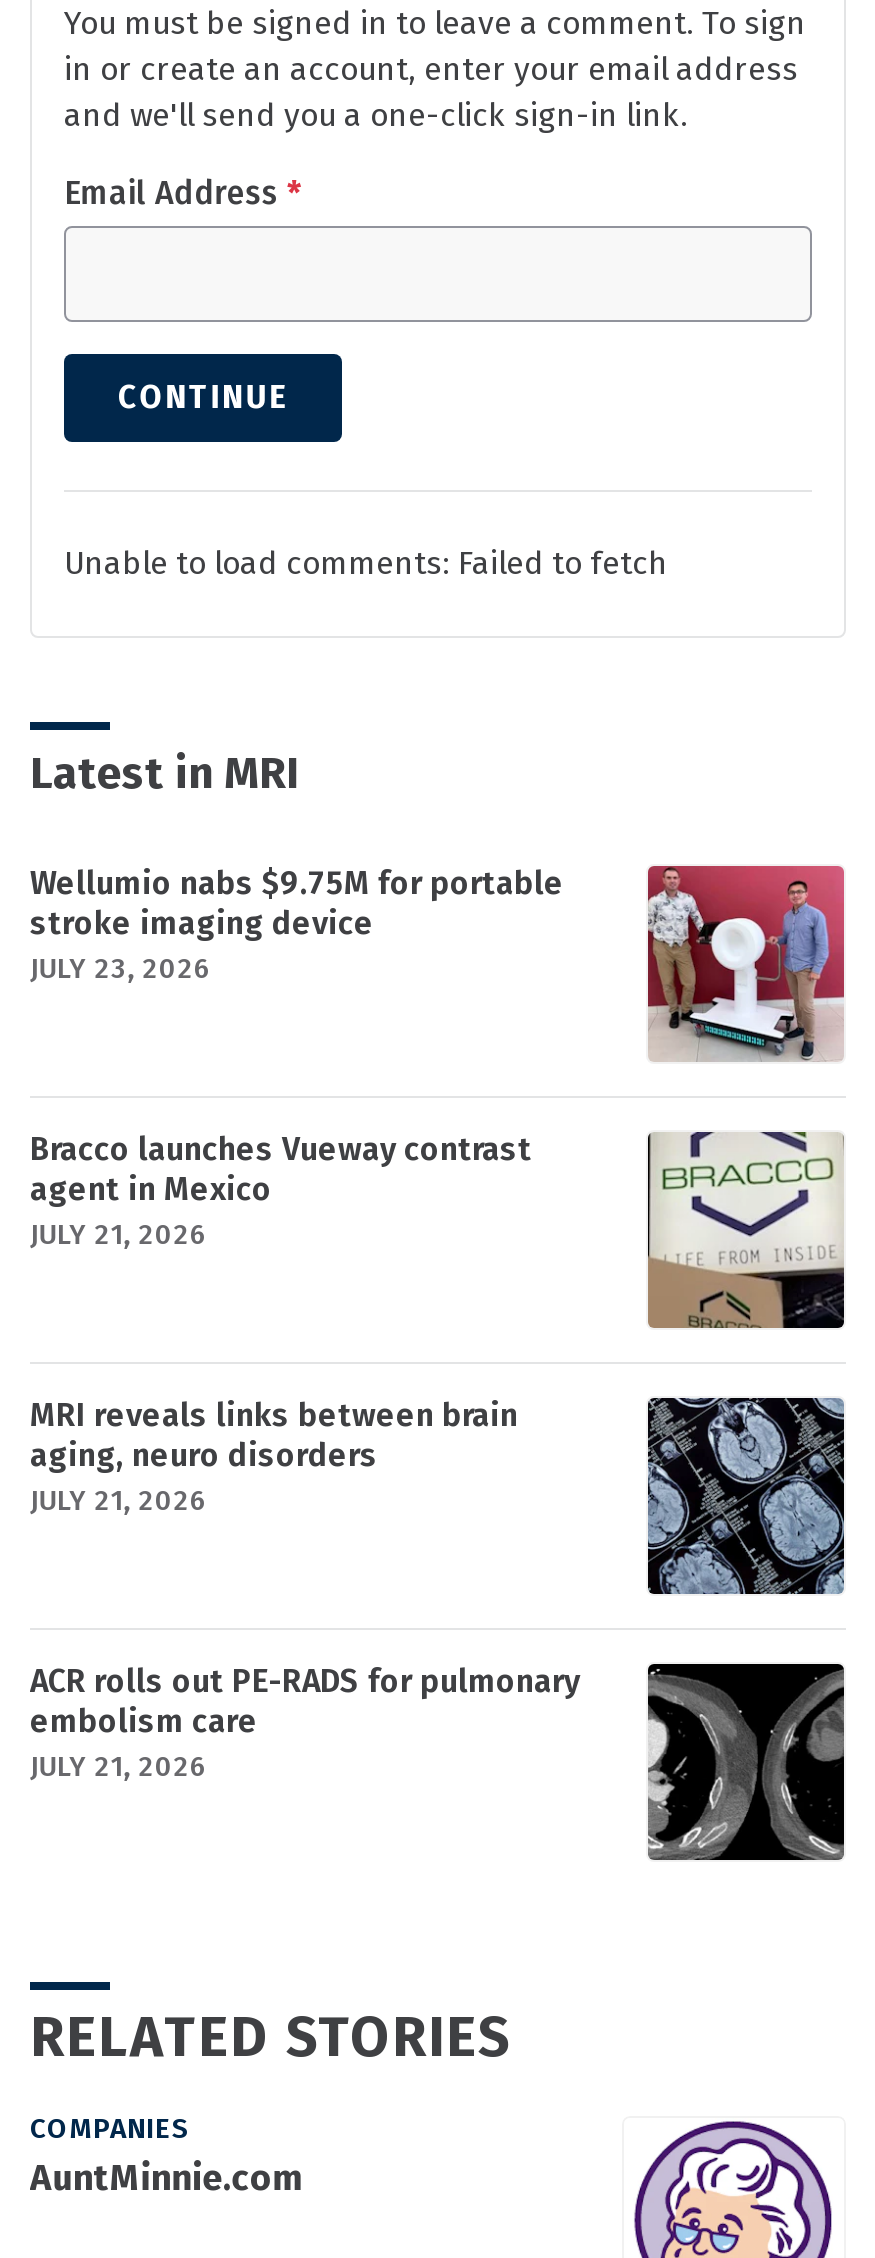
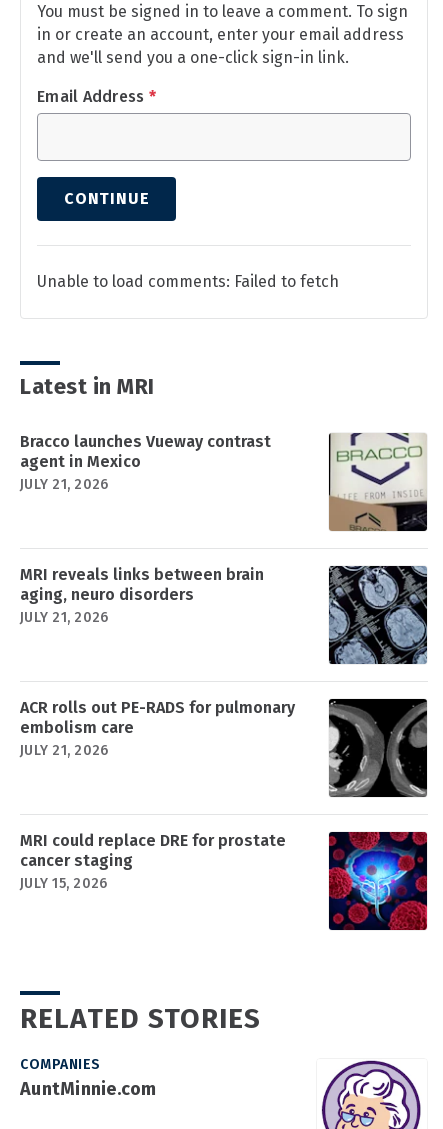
[30,864,564,986] Wellumio nabs $9.75M for portable | stroke imaging device | JULY 23, 2026 -> none
[646,864,846,1062] [image] -> none
moved [30,1130,846,1784] -> [20,432,428,759]: [image] | Bracco launches Vueway contrast | agent in Mexico | ... | embolism care | JULY 21, 2026
none -> [20,831,286,892] MRI could replace DRE for prostate | cancer staging | JULY 15, 2026
none -> [328,831,428,931] [image]

